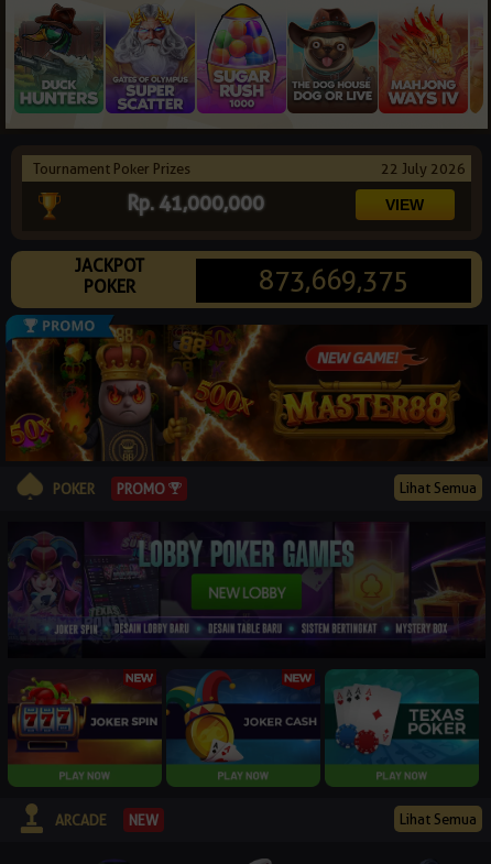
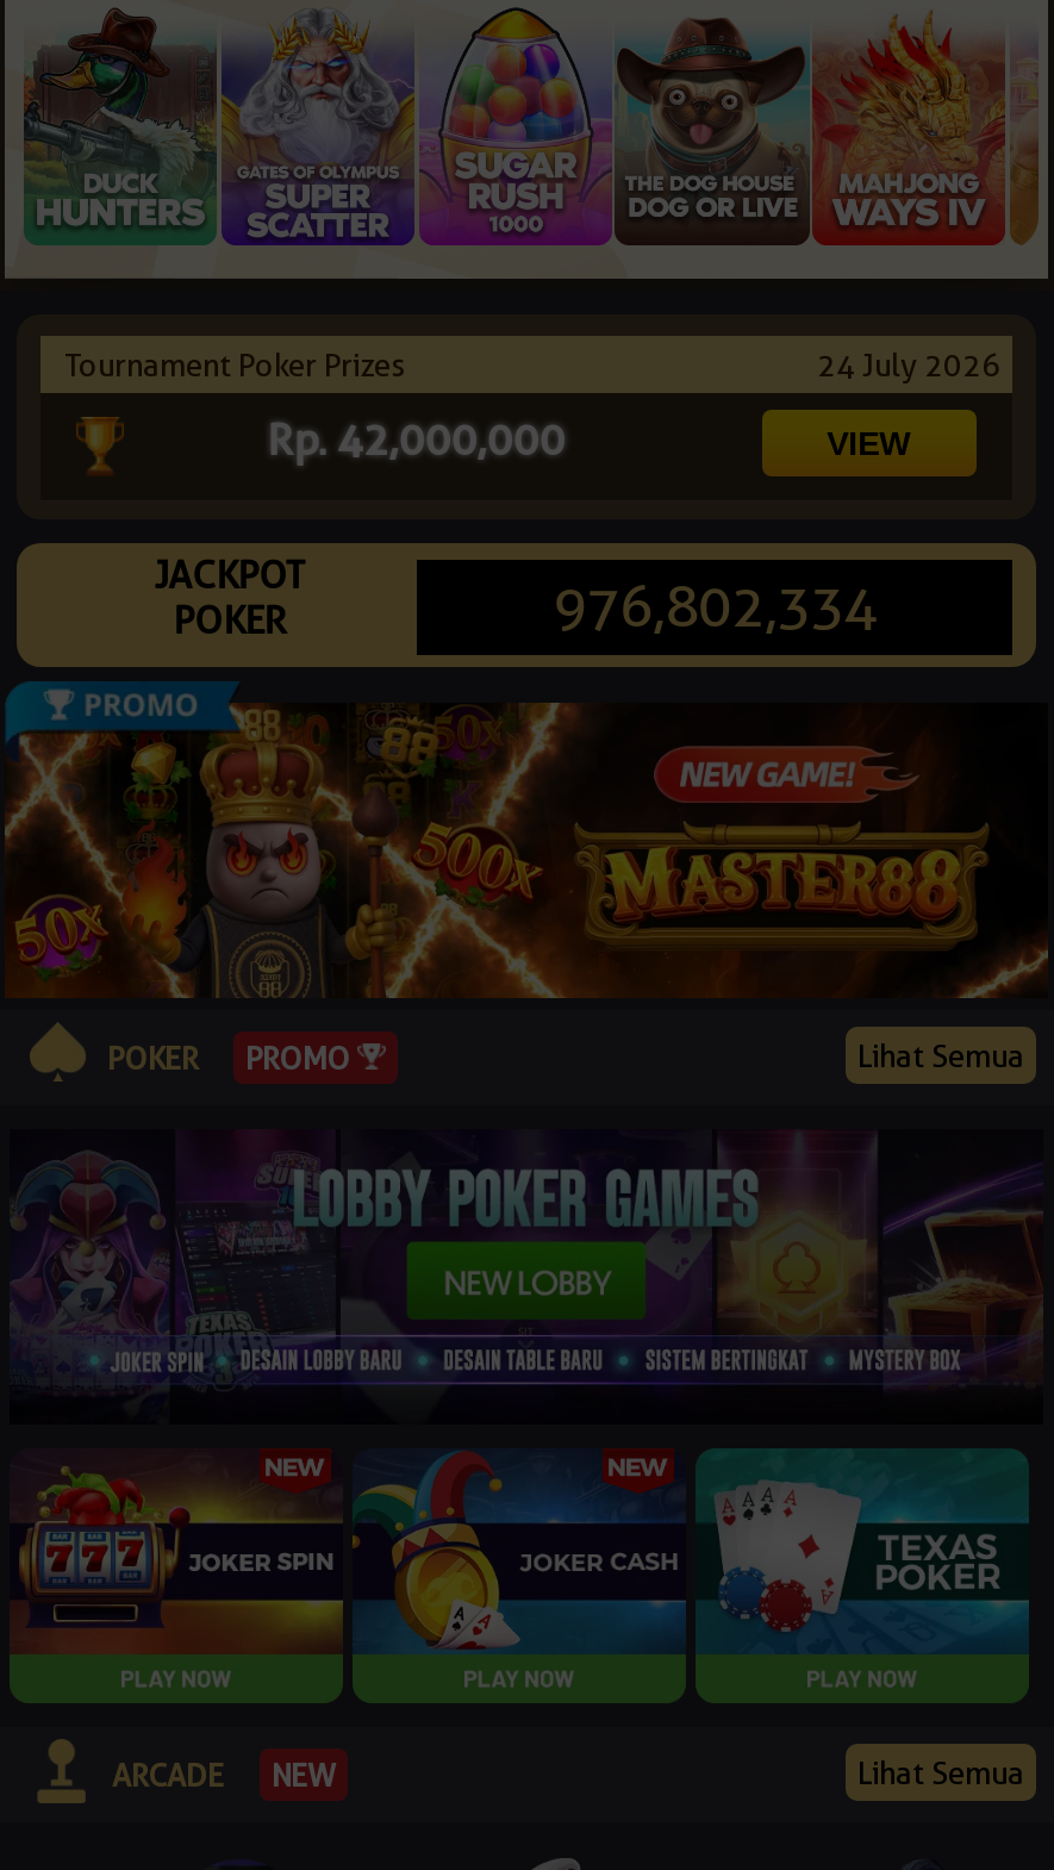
[381,160,466,177] 22 July 2026 -> [817,346,1000,384] 24 July 2026
[127,192,264,215] Rp. 41,000,000 -> [267,415,565,465] Rp. 42,000,000
[259,264,409,296] 873,669,375 -> [553,572,877,641] 976,802,334

